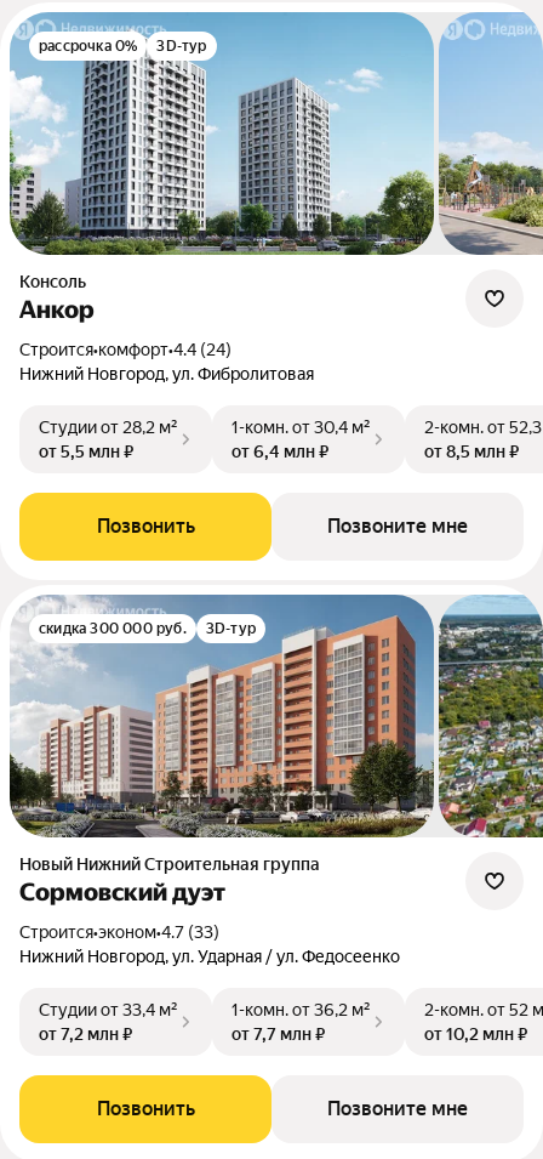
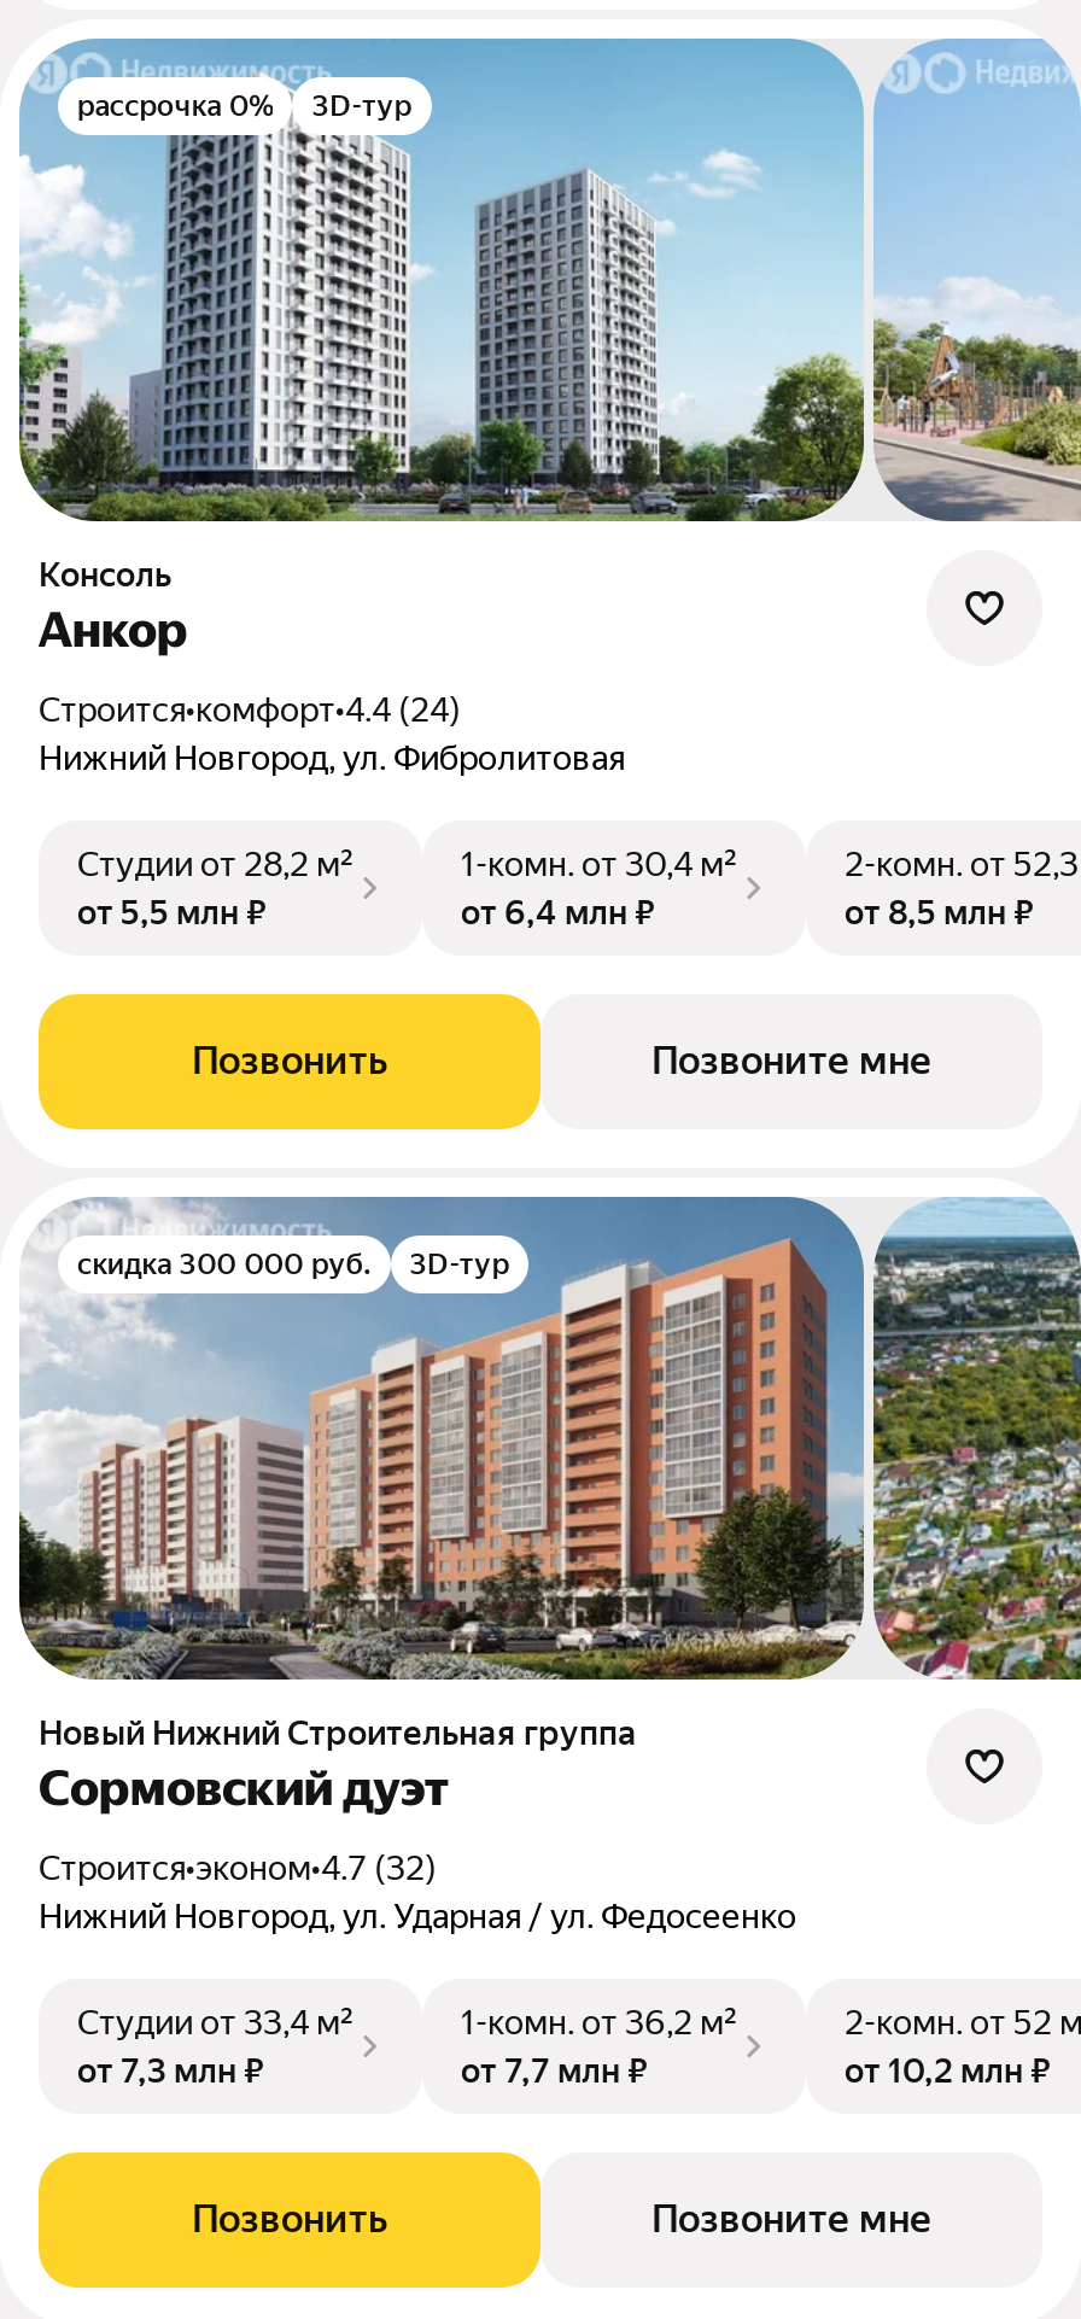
[30,923,219,942] Строится•эконом•4.7 (33) -> [60,1849,437,1888] Строится•эконом•4.7 (32)
[39,1025,132,1044] от 7,2 млн ₽ -> [77,2052,263,2090] от 7,3 млн ₽

